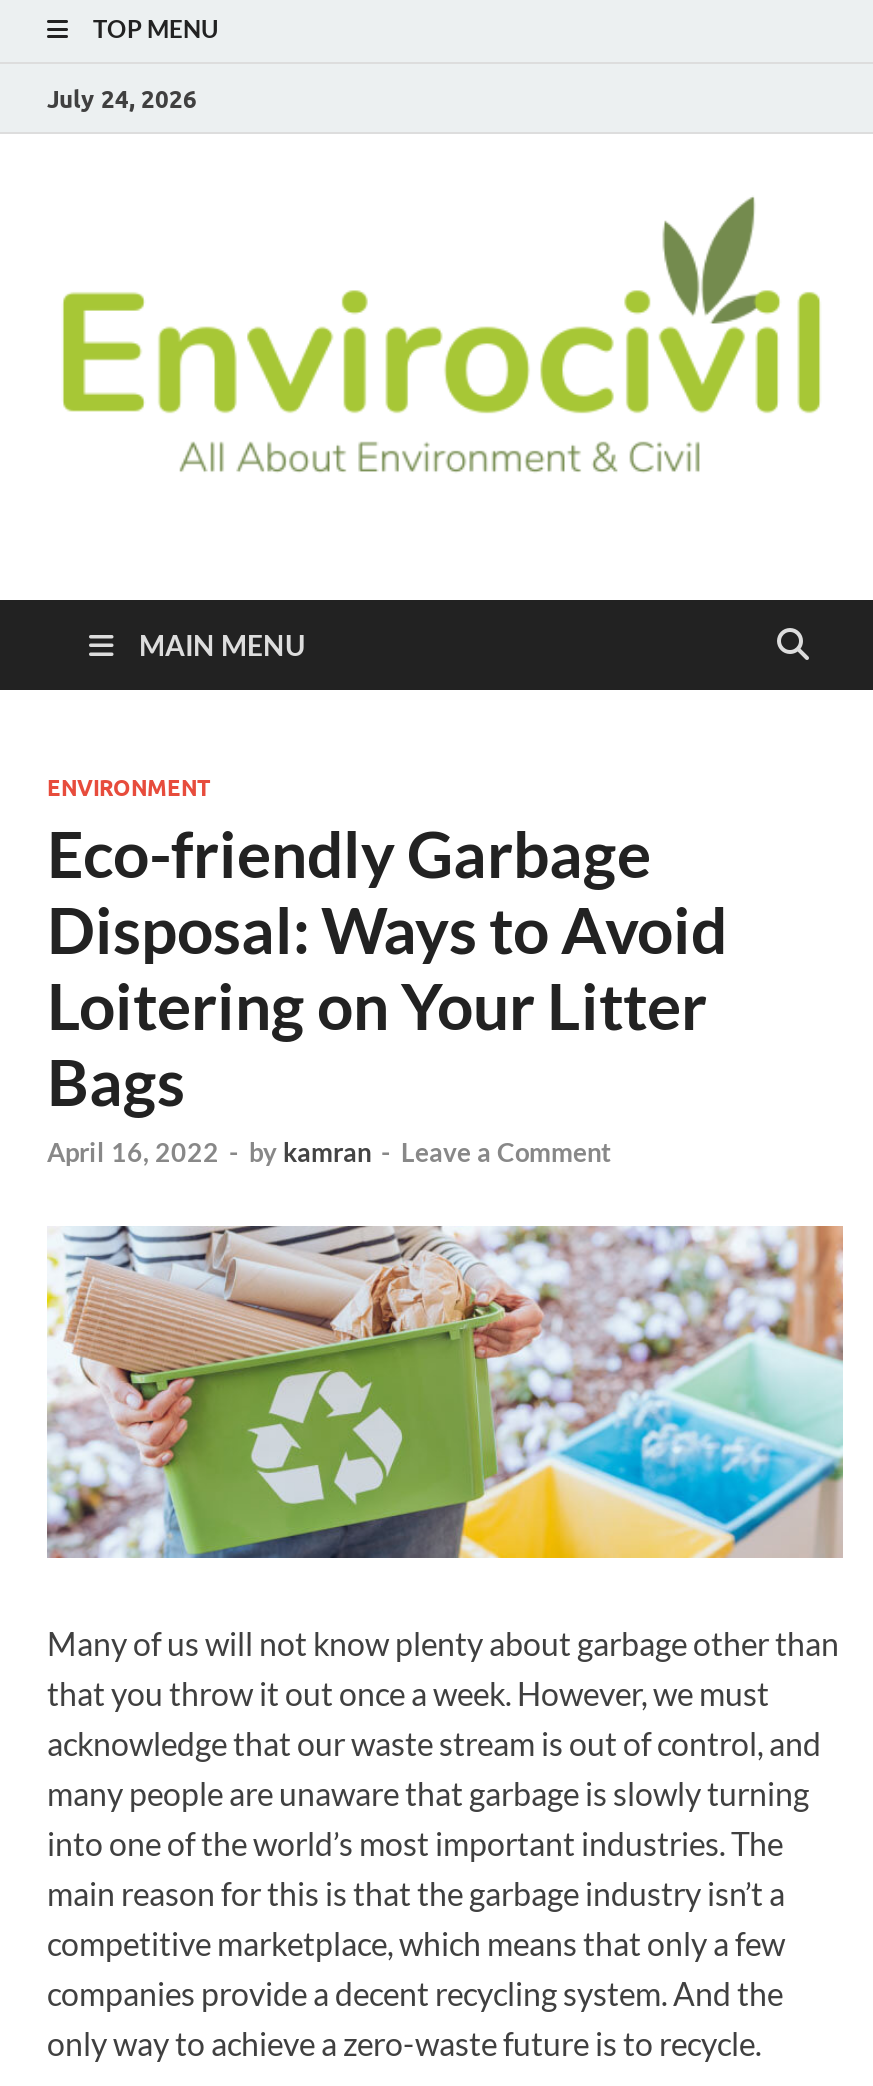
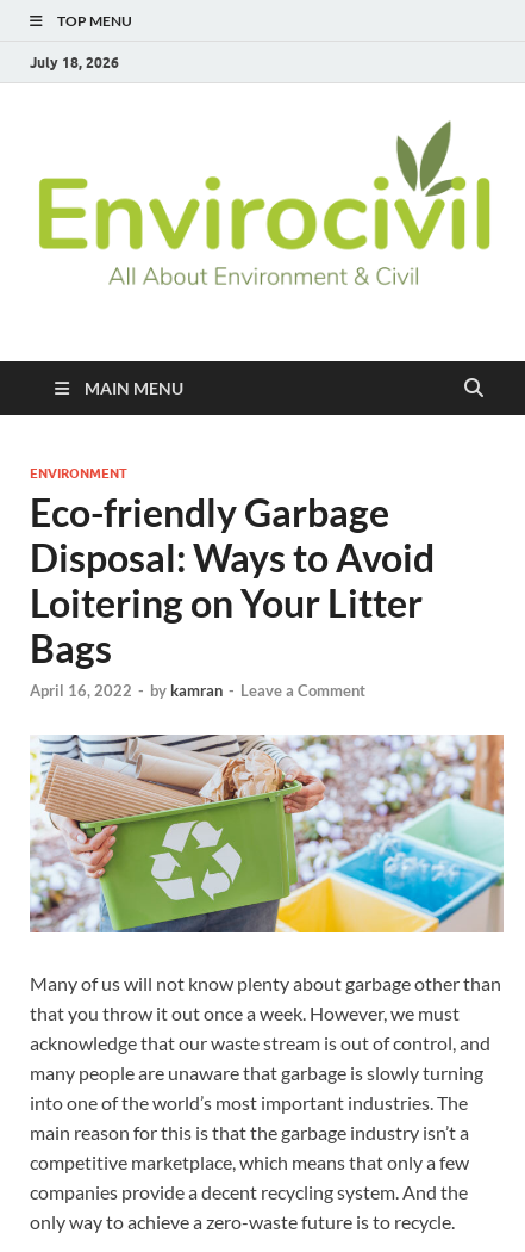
[47,83,197,113] July 24, 2026 -> [30,53,119,71] July 18, 2026

